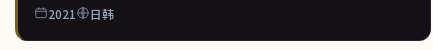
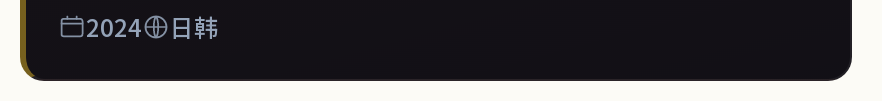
[48,5,76,22] 2021 -> [86,10,142,44] 2024

